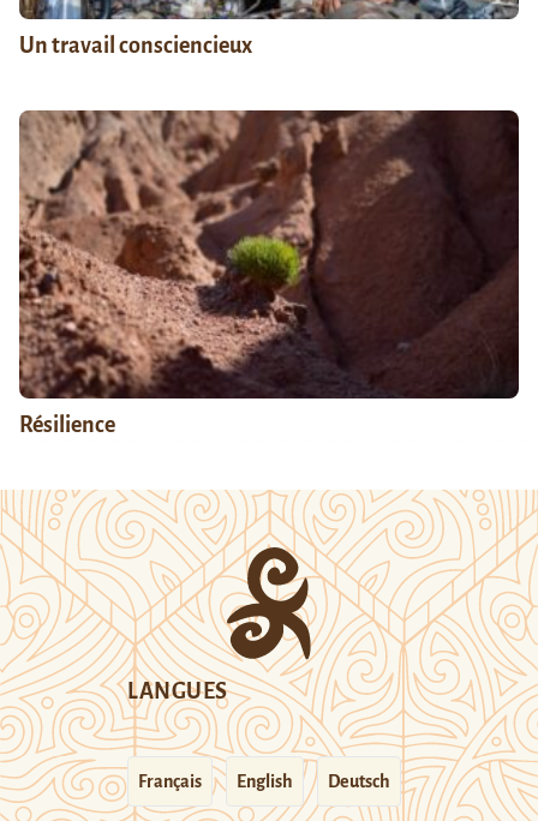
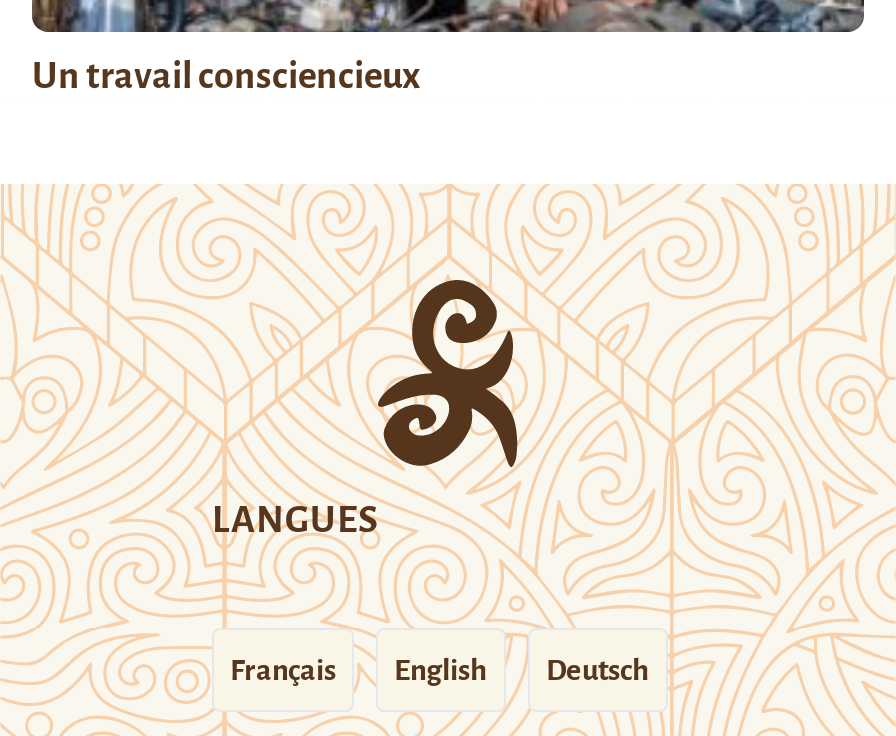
[19,109,518,437] [image] | Résilience -> none

